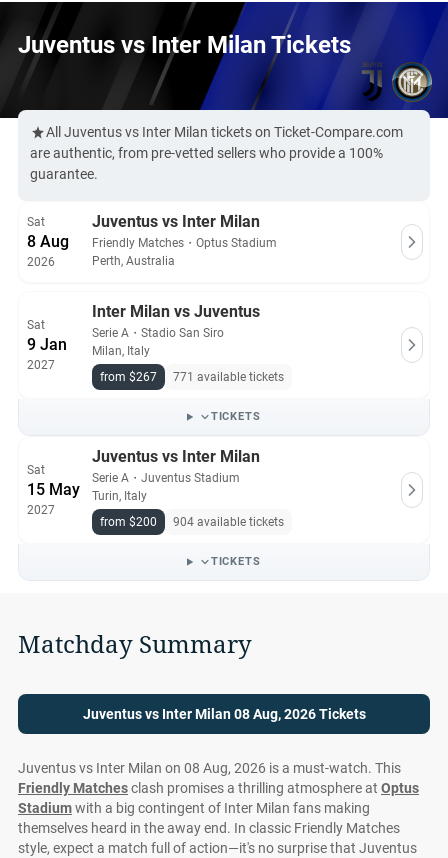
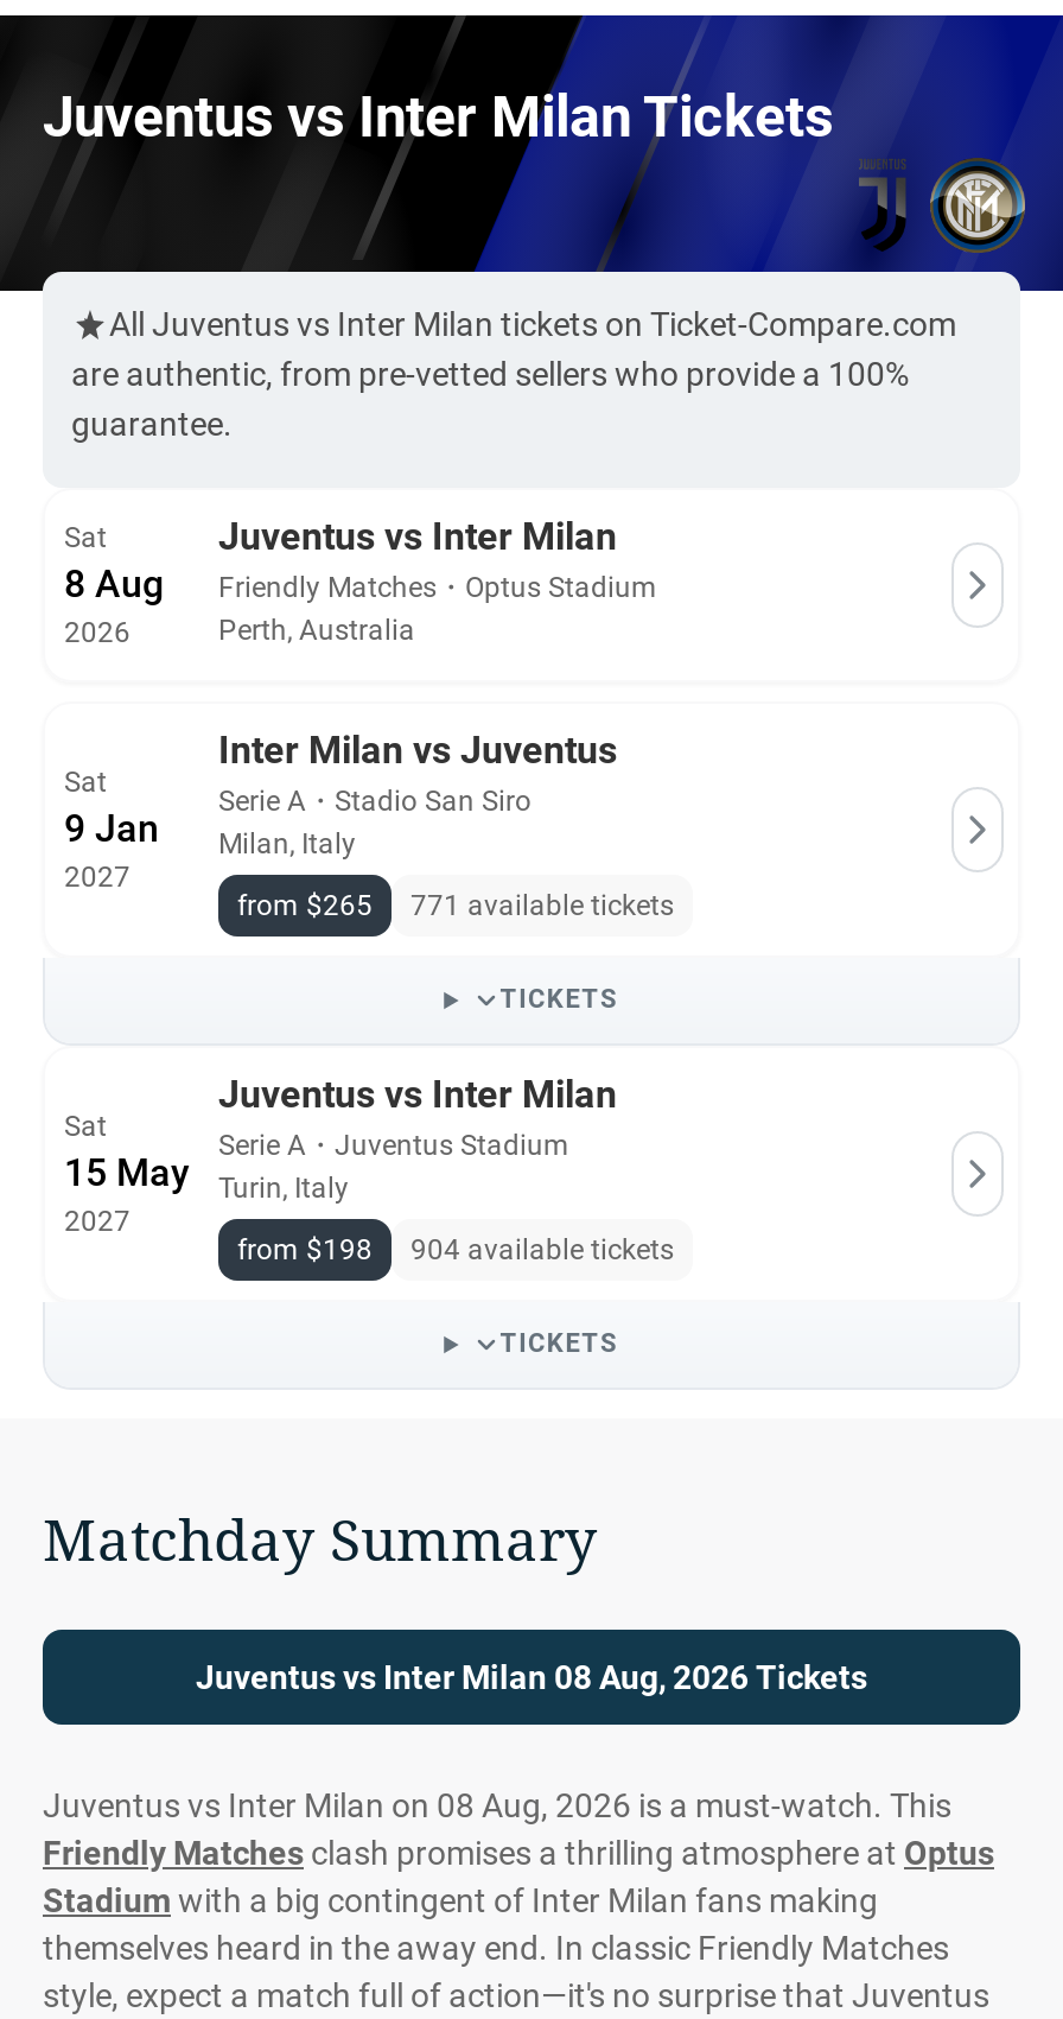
[100,370,284,384] from $267 771 available tickets -> [237,889,674,922] from $265 771 available tickets
[100,515,284,529] from $200 904 available tickets -> [237,1233,674,1266] from $198 904 available tickets

